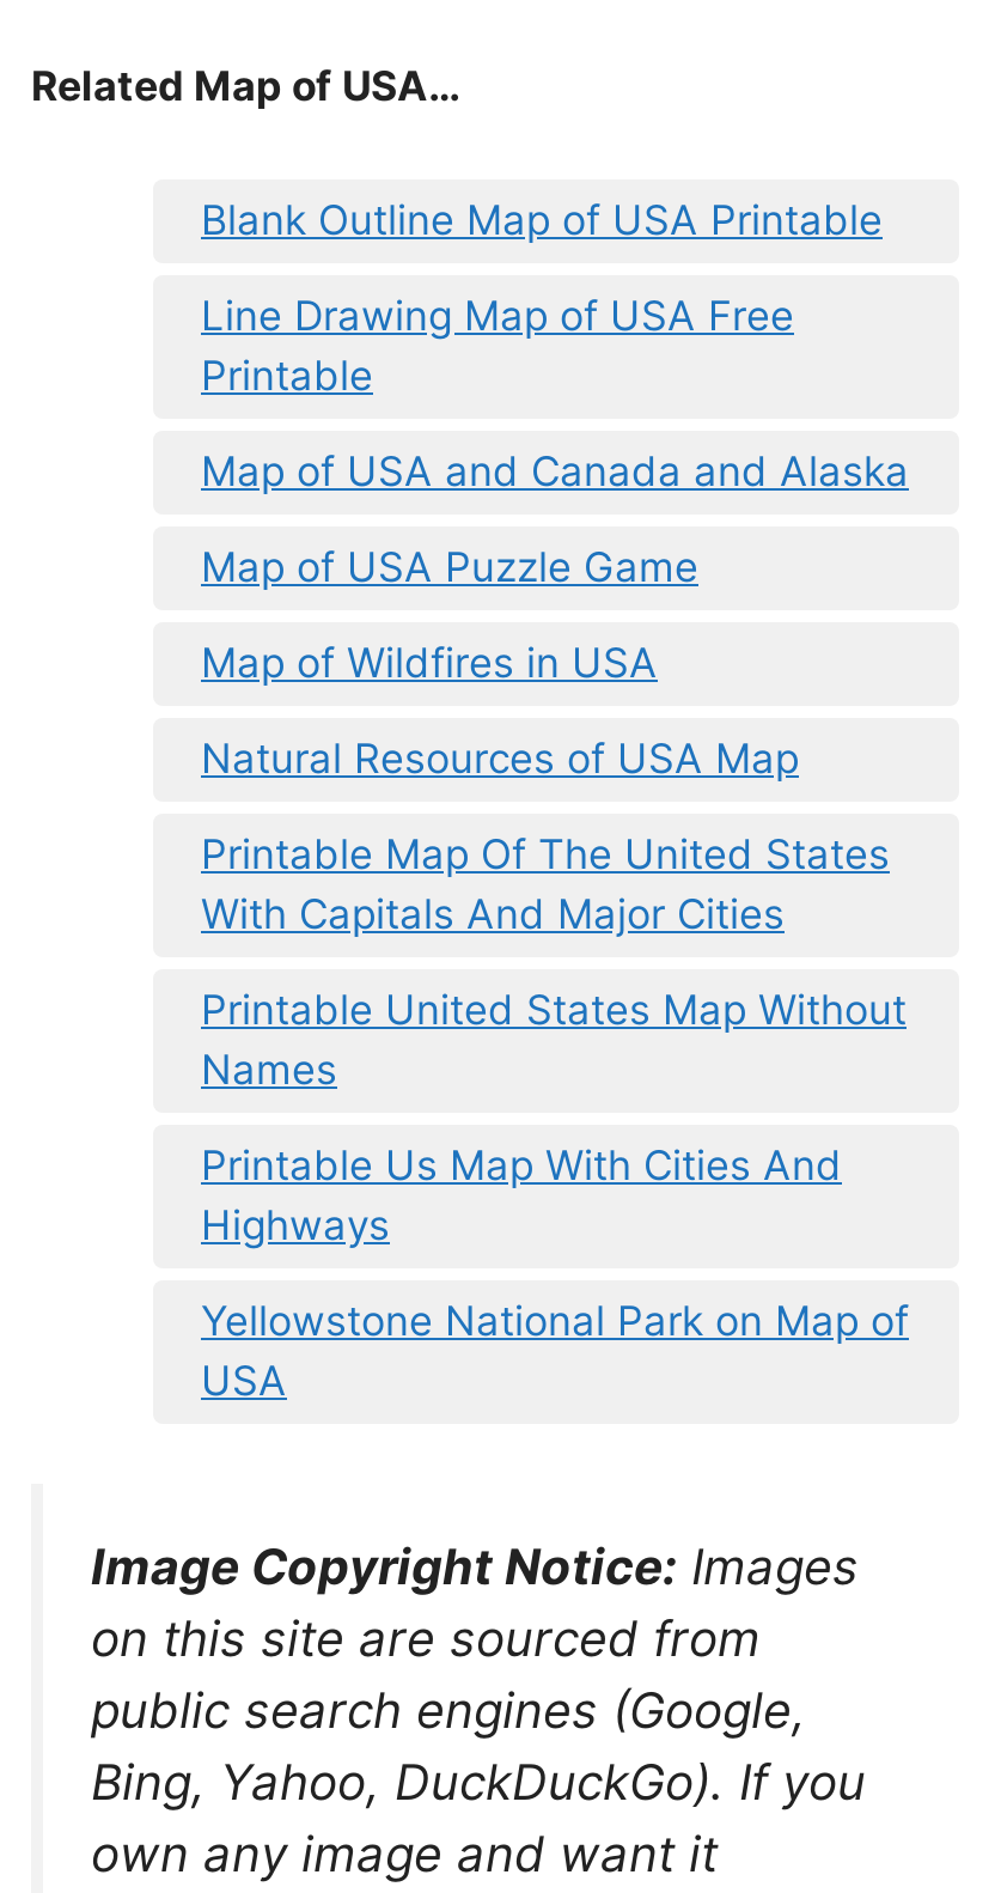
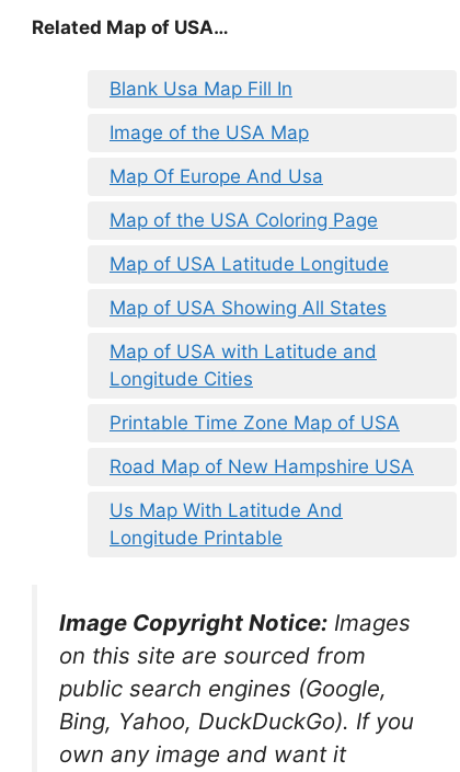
[201,196,883,244] Blank Outline Map of USA Printable -> [110,78,292,100] Blank Usa Map Fill In
[201,292,794,399] Line Drawing Map of USA Free | Printable -> [110,121,309,143] Image of the USA Map
[201,447,909,495] Map of USA and Canada and Alaska -> [110,165,323,187] Map Of Europe And Usa
[201,543,698,591] Map of USA Puzzle Game -> [110,209,378,231] Map of the USA Coloring Page
[201,639,658,687] Map of Wildfires in USA -> [110,253,389,275] Map of USA Latitude Longitude
[201,734,799,782] Natural Resources of USA Map -> [110,297,387,319] Map of USA Showing All States
[201,830,890,938] Printable Map Of The United States | With Capitals And Major Cities -> [110,340,377,390] Map of USA with Latitude and | Longitude Cities
[201,986,907,1093] Printable United States Map Without | Names -> [110,412,400,434] Printable Time Zone Map of USA
[201,1141,842,1249] Printable Us Map With Cities And | Highways -> [110,455,414,477] Road Map of New Hampshire USA
[201,1297,909,1405] Yellowstone National Park on Map of | USA -> [110,499,343,549] Us Map With Latitude And | Longitude Printable

